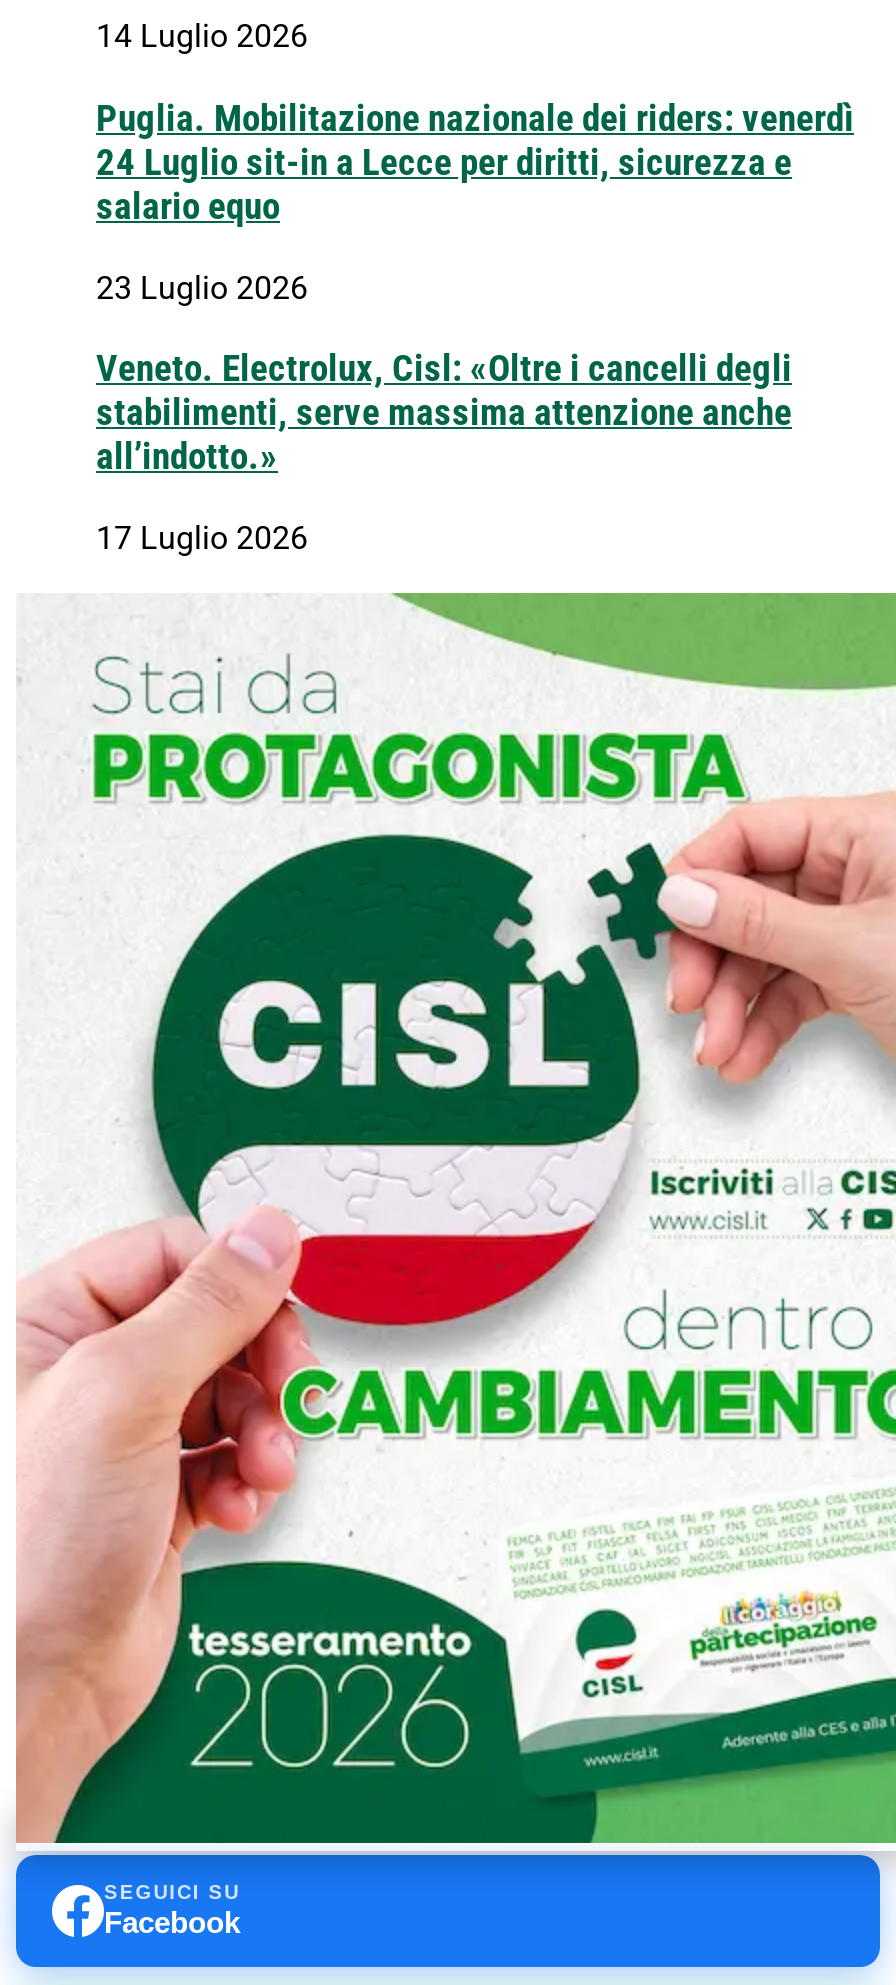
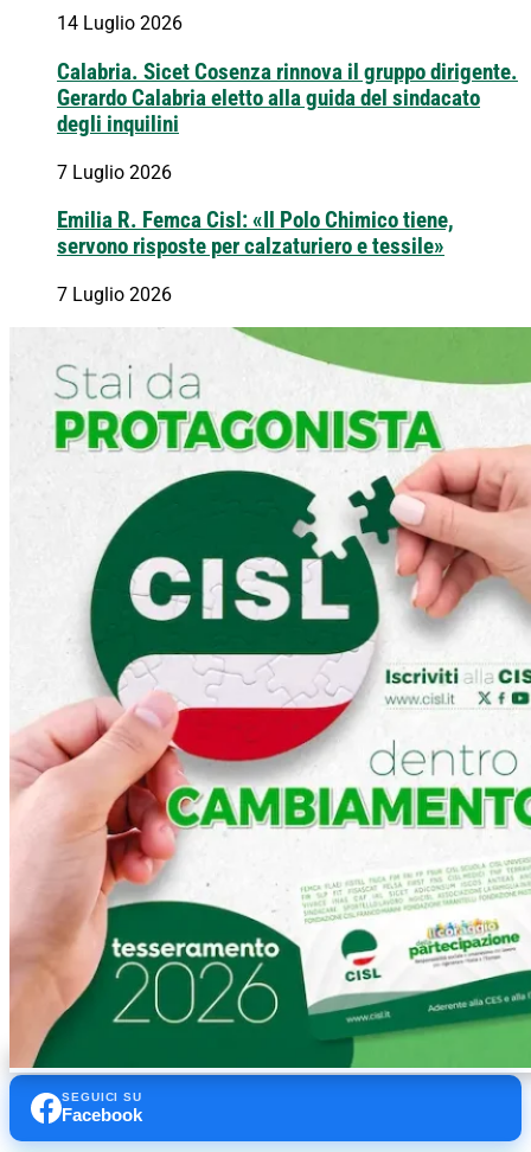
[96,97,854,229] Puglia. Mobilitazione nazionale dei riders: venerdì | 24 Luglio sit-in a Lecce per diritti, sicurezza e | salario equo -> [57,59,518,137] Calabria. Sicet Cosenza rinnova il gruppo dirigente. | Gerardo Calabria eletto alla guida del sindacato | degli inquilini
[96,268,308,306] 23 Luglio 2026 -> [57,161,172,183] 7 Luglio 2026
[96,348,792,480] Veneto. Electrolux, Cisl: «Oltre i cancelli degli | stabilimenti, serve massima attenzione anche | all’indotto.» -> [57,208,454,260] Emilia R. Femca Cisl: «Il Polo Chimico tiene, | servono risposte per calzaturiero e tessile»
[96,519,308,557] 17 Luglio 2026 -> [57,283,172,306] 7 Luglio 2026

